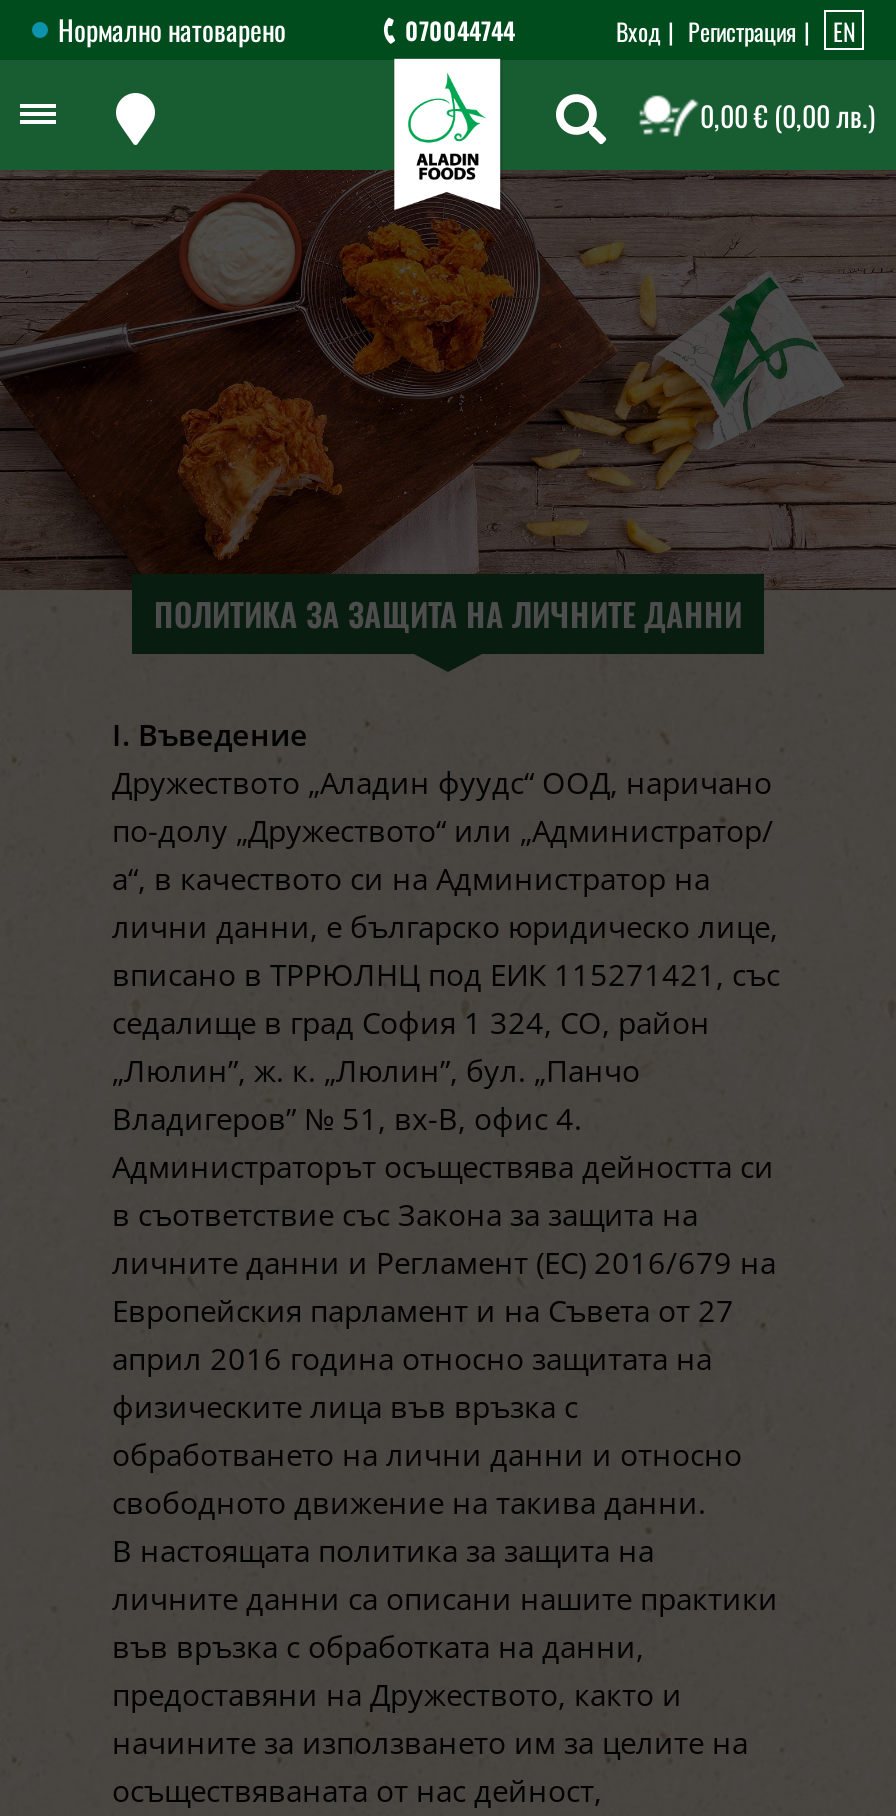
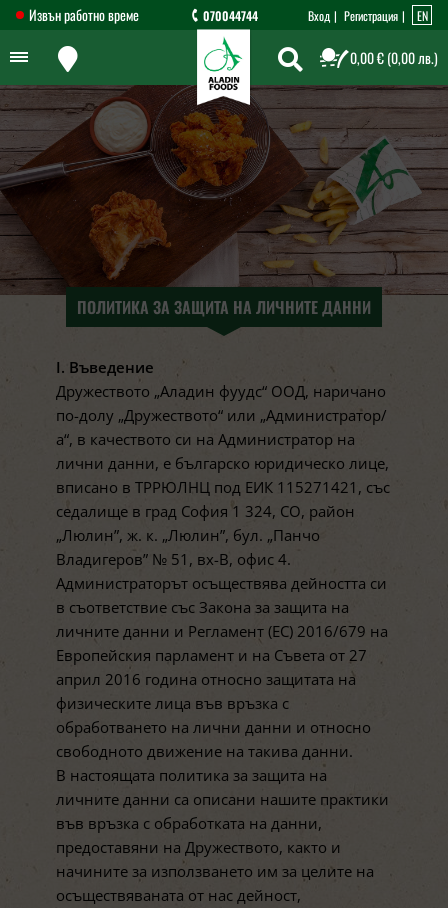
[58,8,286,50] Нормално натоварено -> [29,4,139,25] Извън работно време

